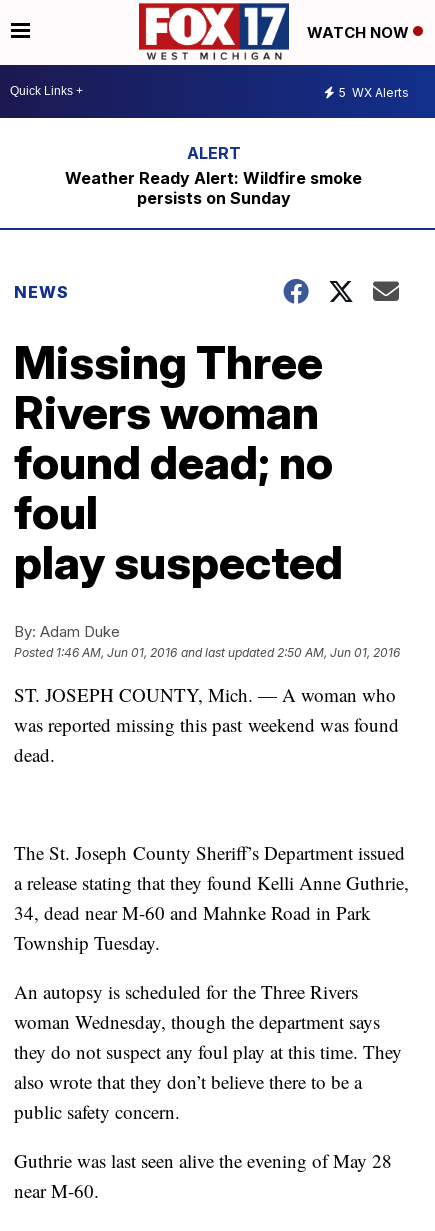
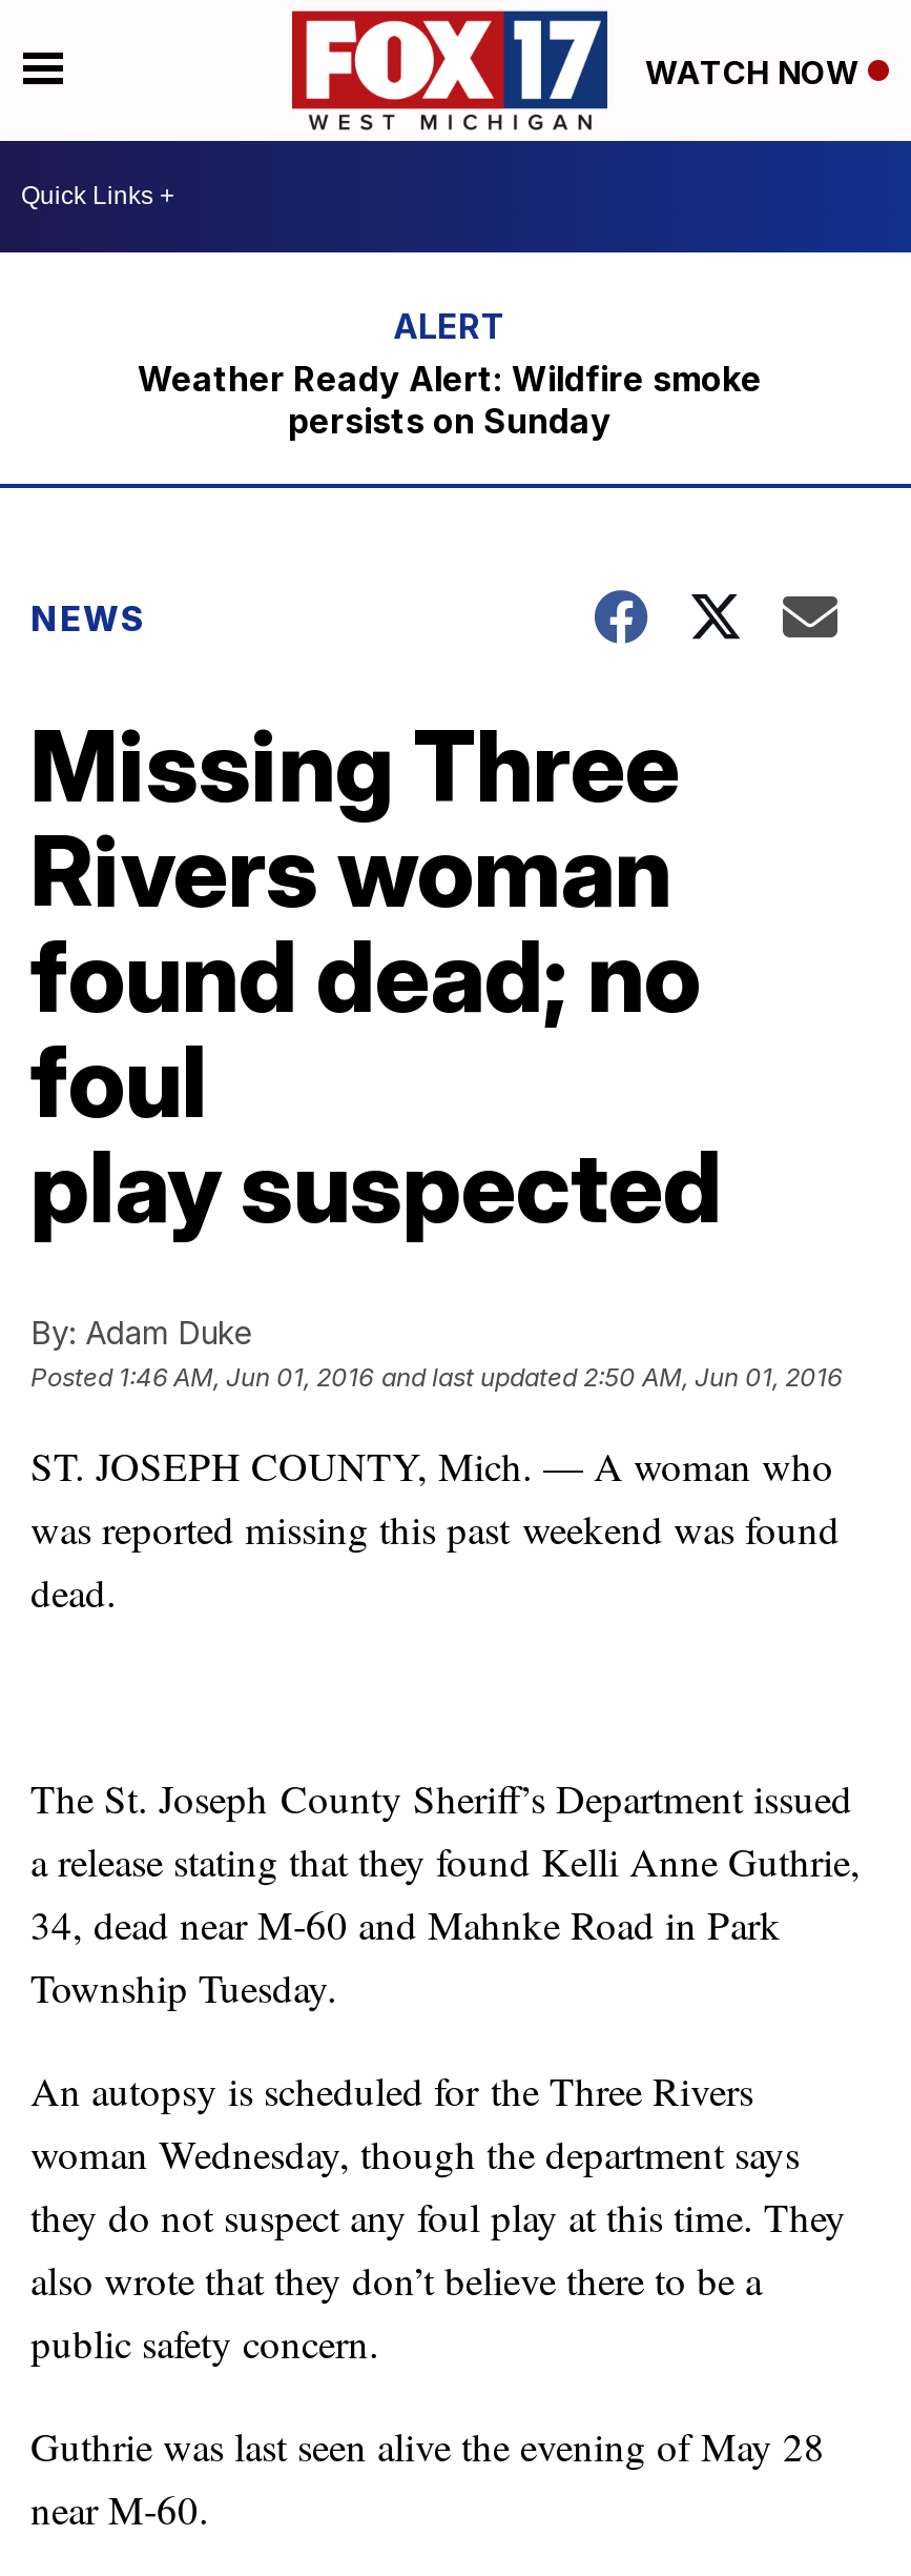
[339,85,409,100] 5 WX Alerts -> none

